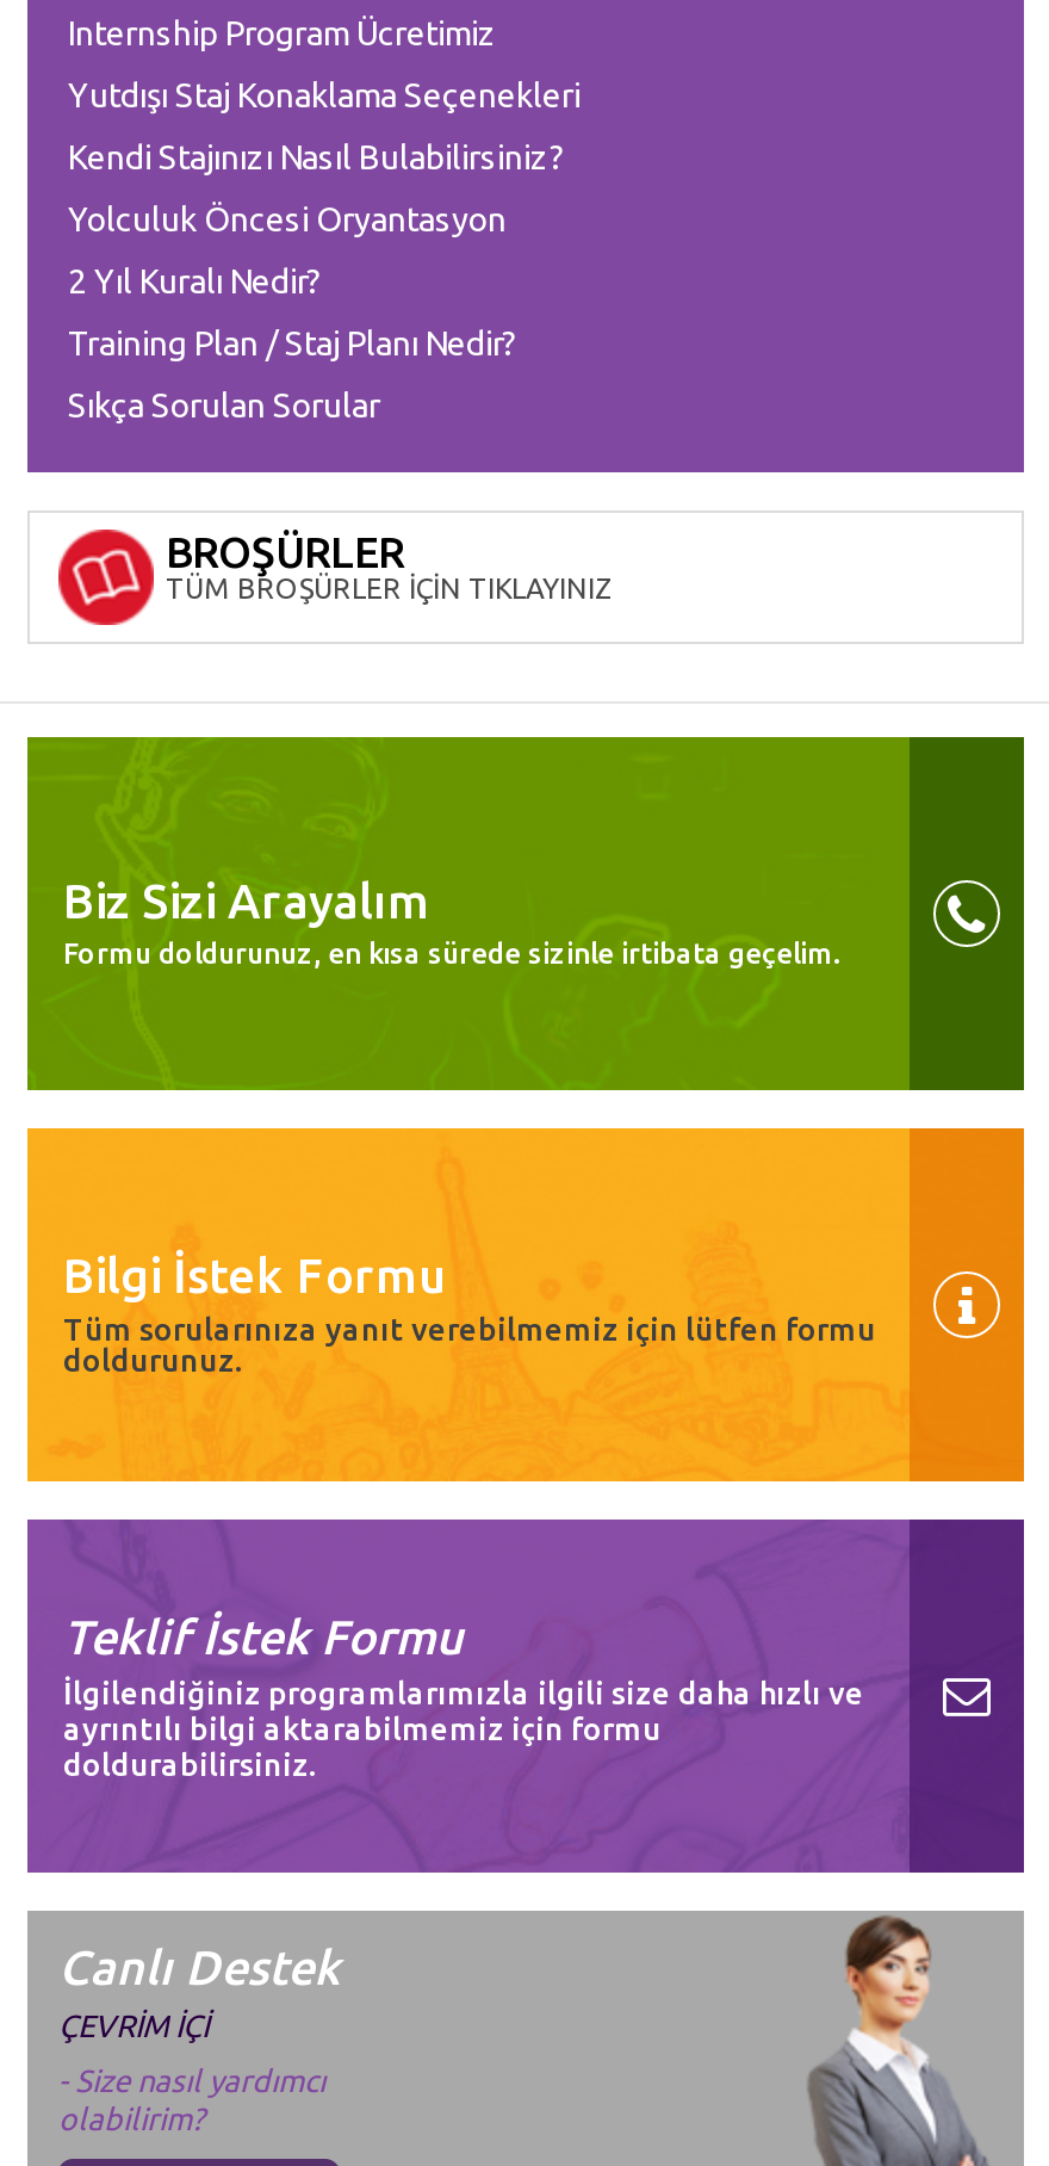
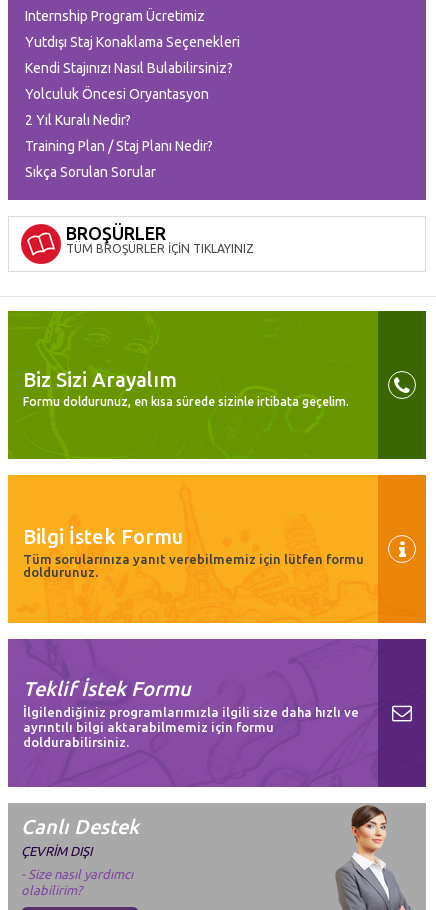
[58,2008,209,2041] ÇEVRİM İÇİ -> [21,844,92,858] ÇEVRİM DIŞI

